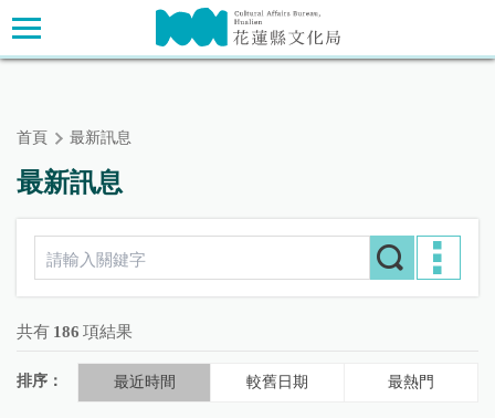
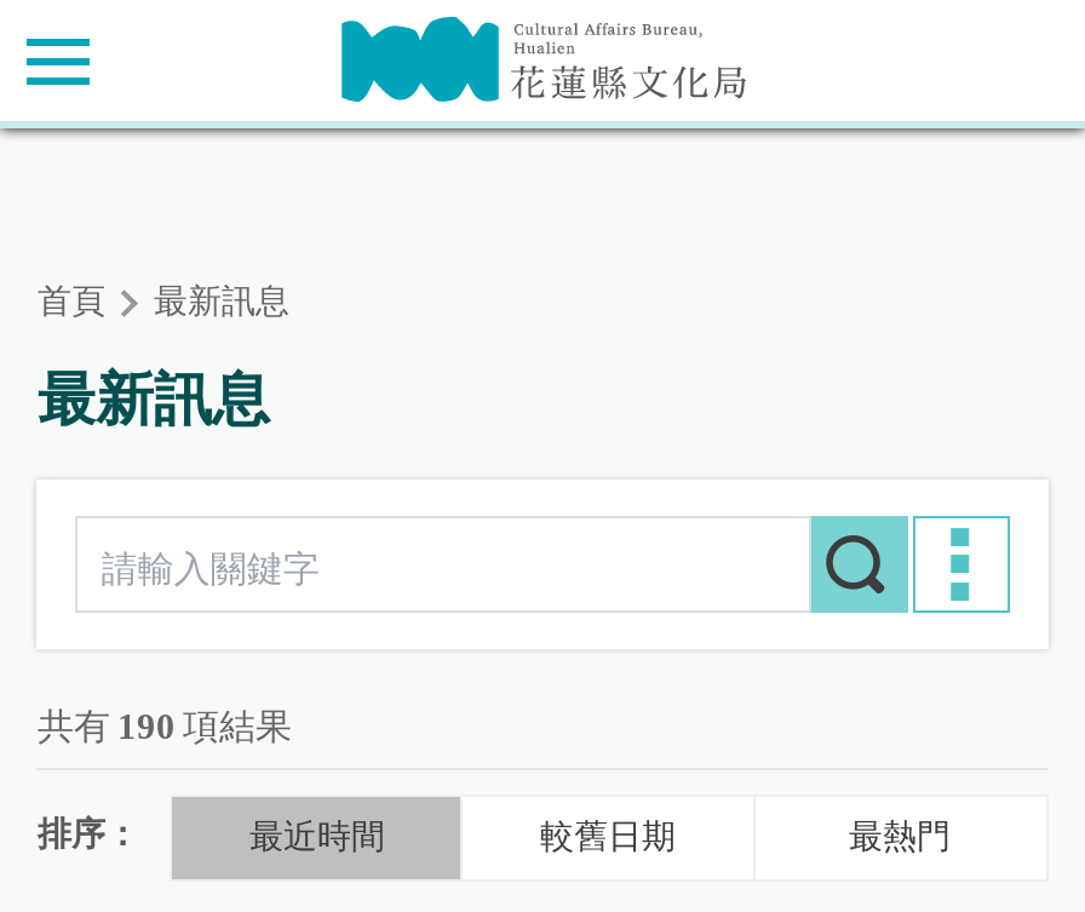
[17,323,133,341] 共有 186 項結果 -> [37,707,292,746] 共有 190 項結果

